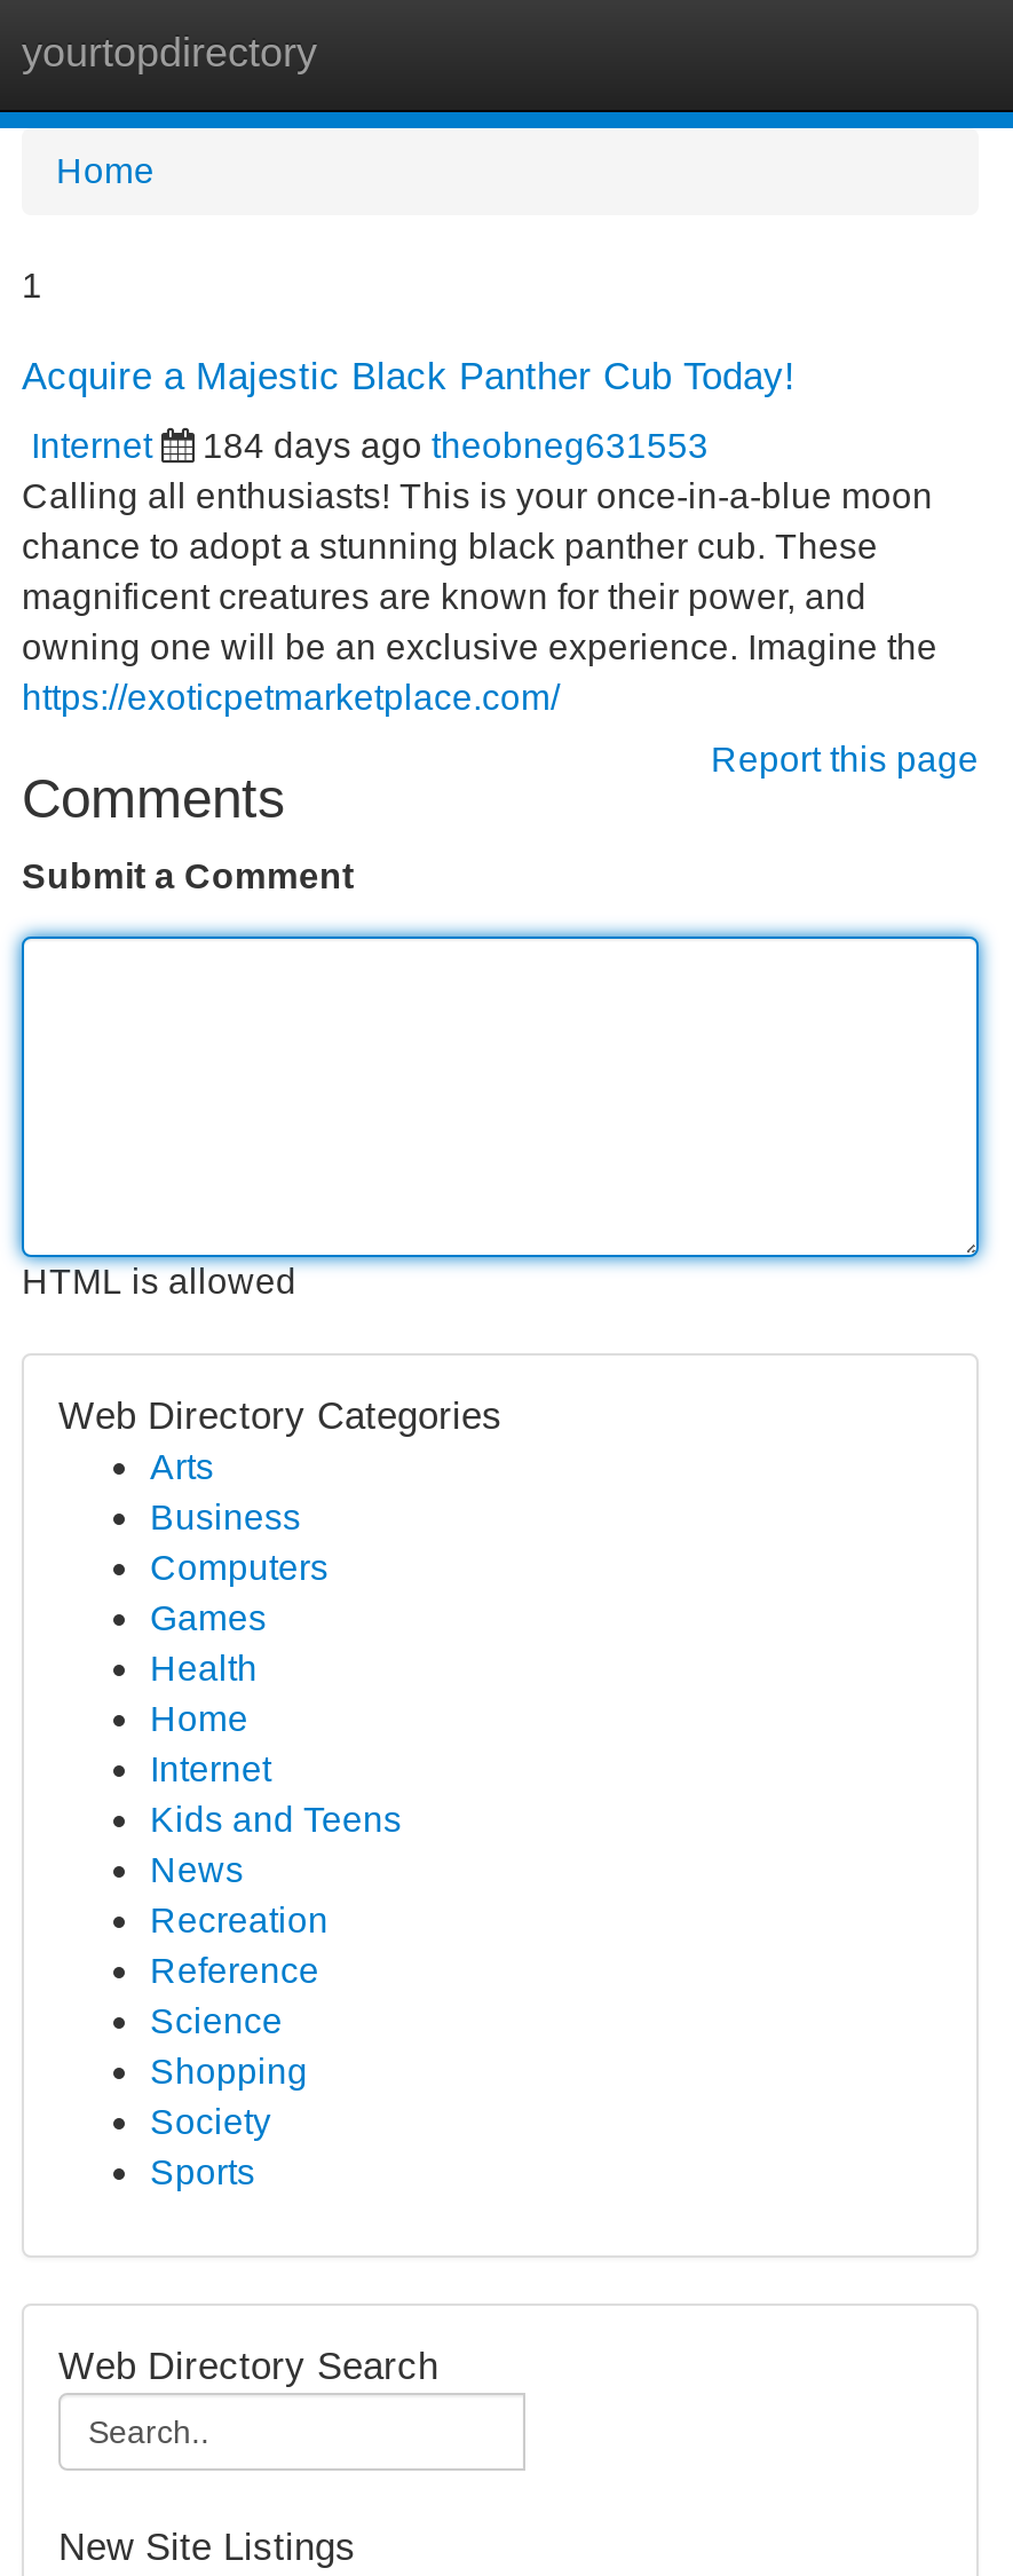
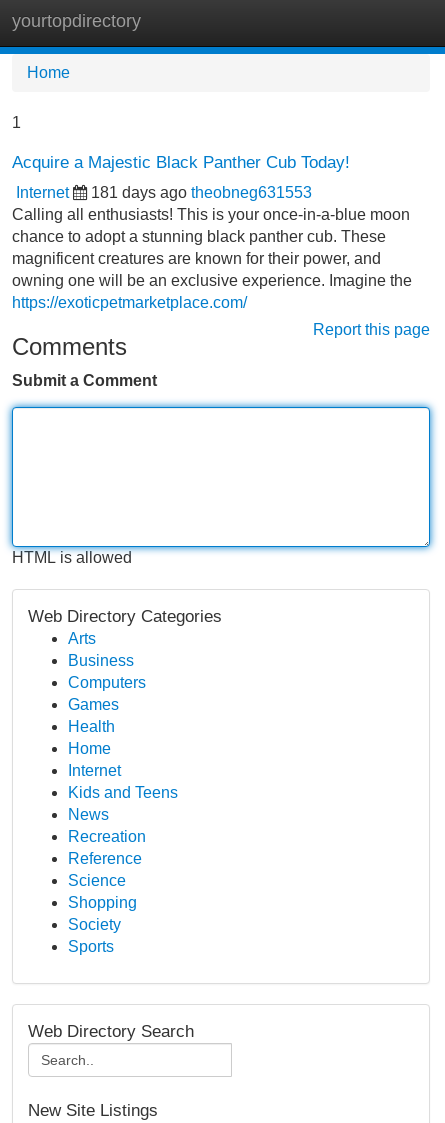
[203,426,709,465] 184 days ago theobneg631553 -> [91,184,312,201] 181 days ago theobneg631553

